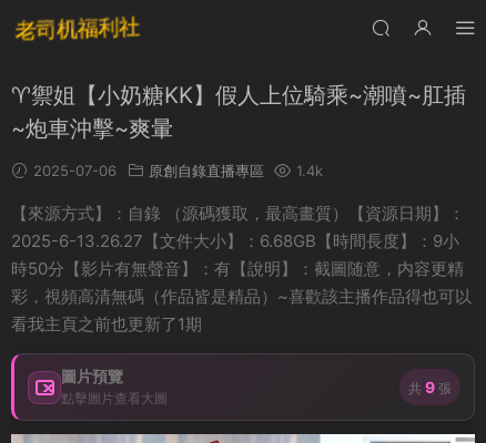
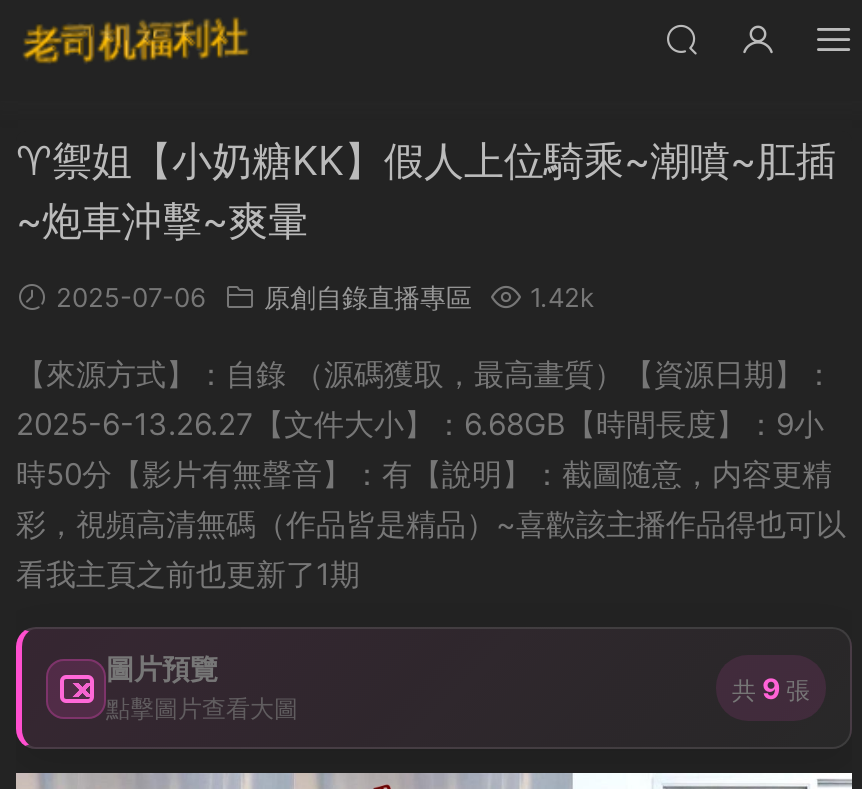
[29,162,323,179] 2025-07-06 原創自錄直播專區 1.4k -> [48,281,594,313] 2025-07-06 原創自錄直播專區 1.42k

